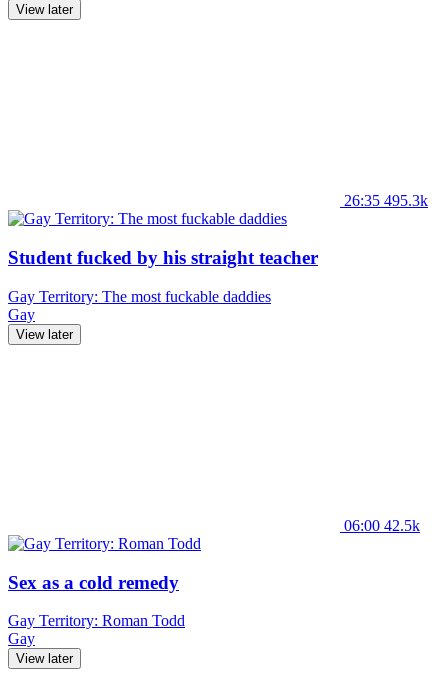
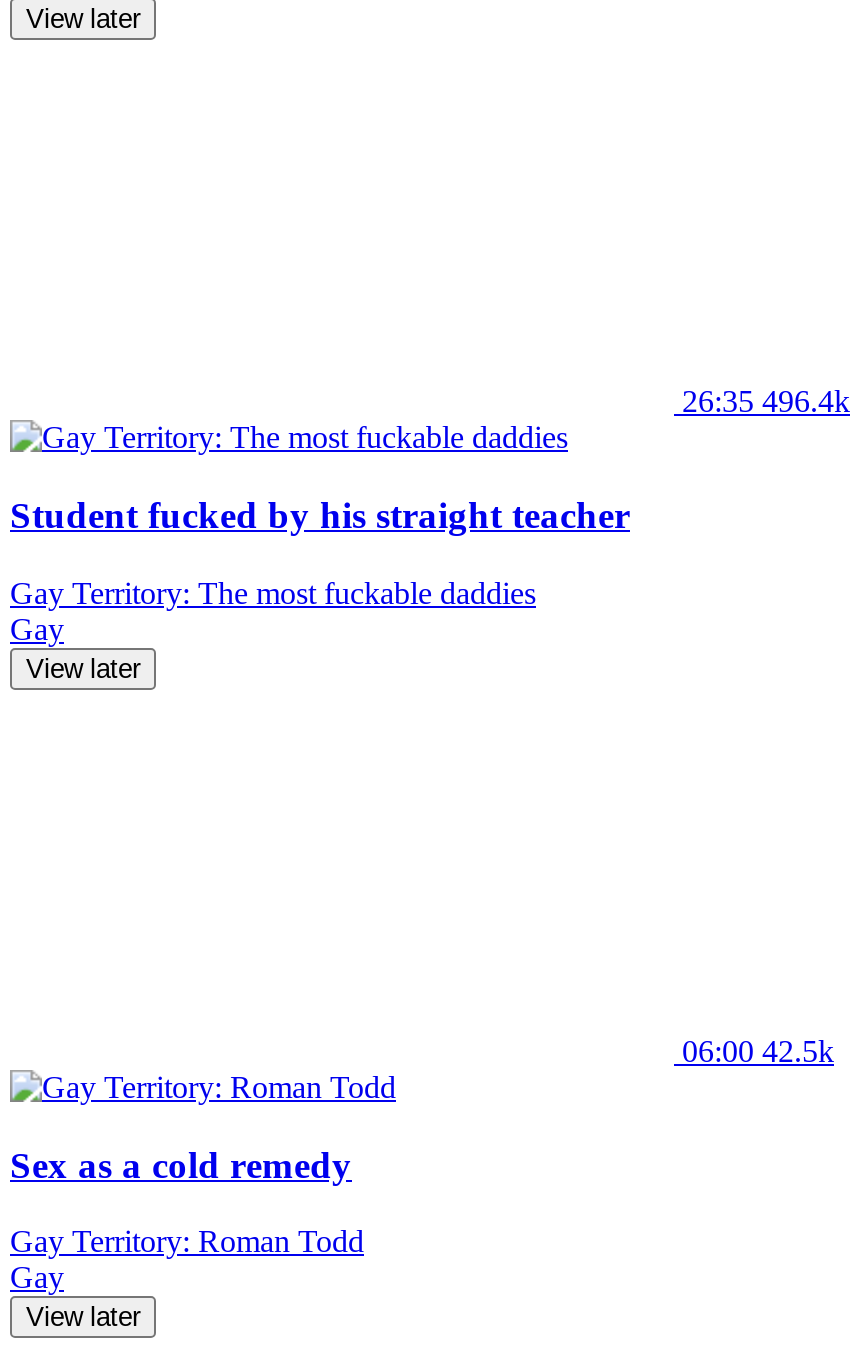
[344,192,428,209] 26:35 495.3k -> [682,385,850,419] 26:35 496.4k

